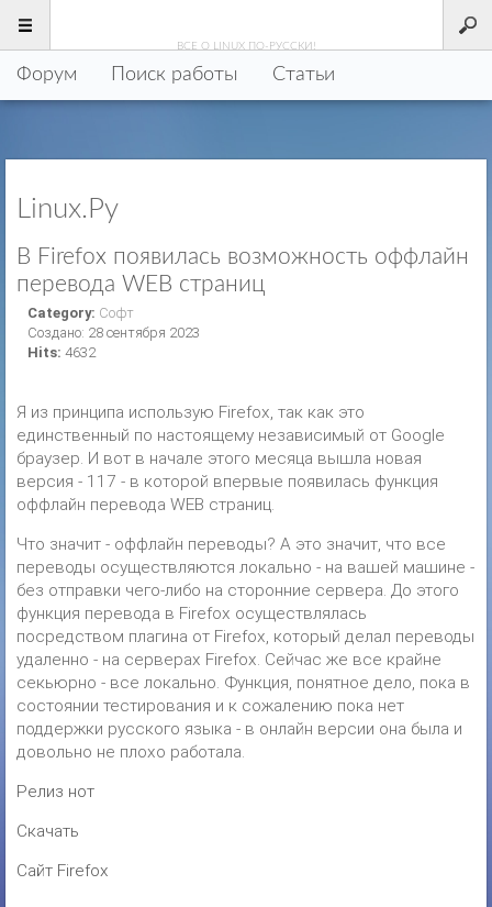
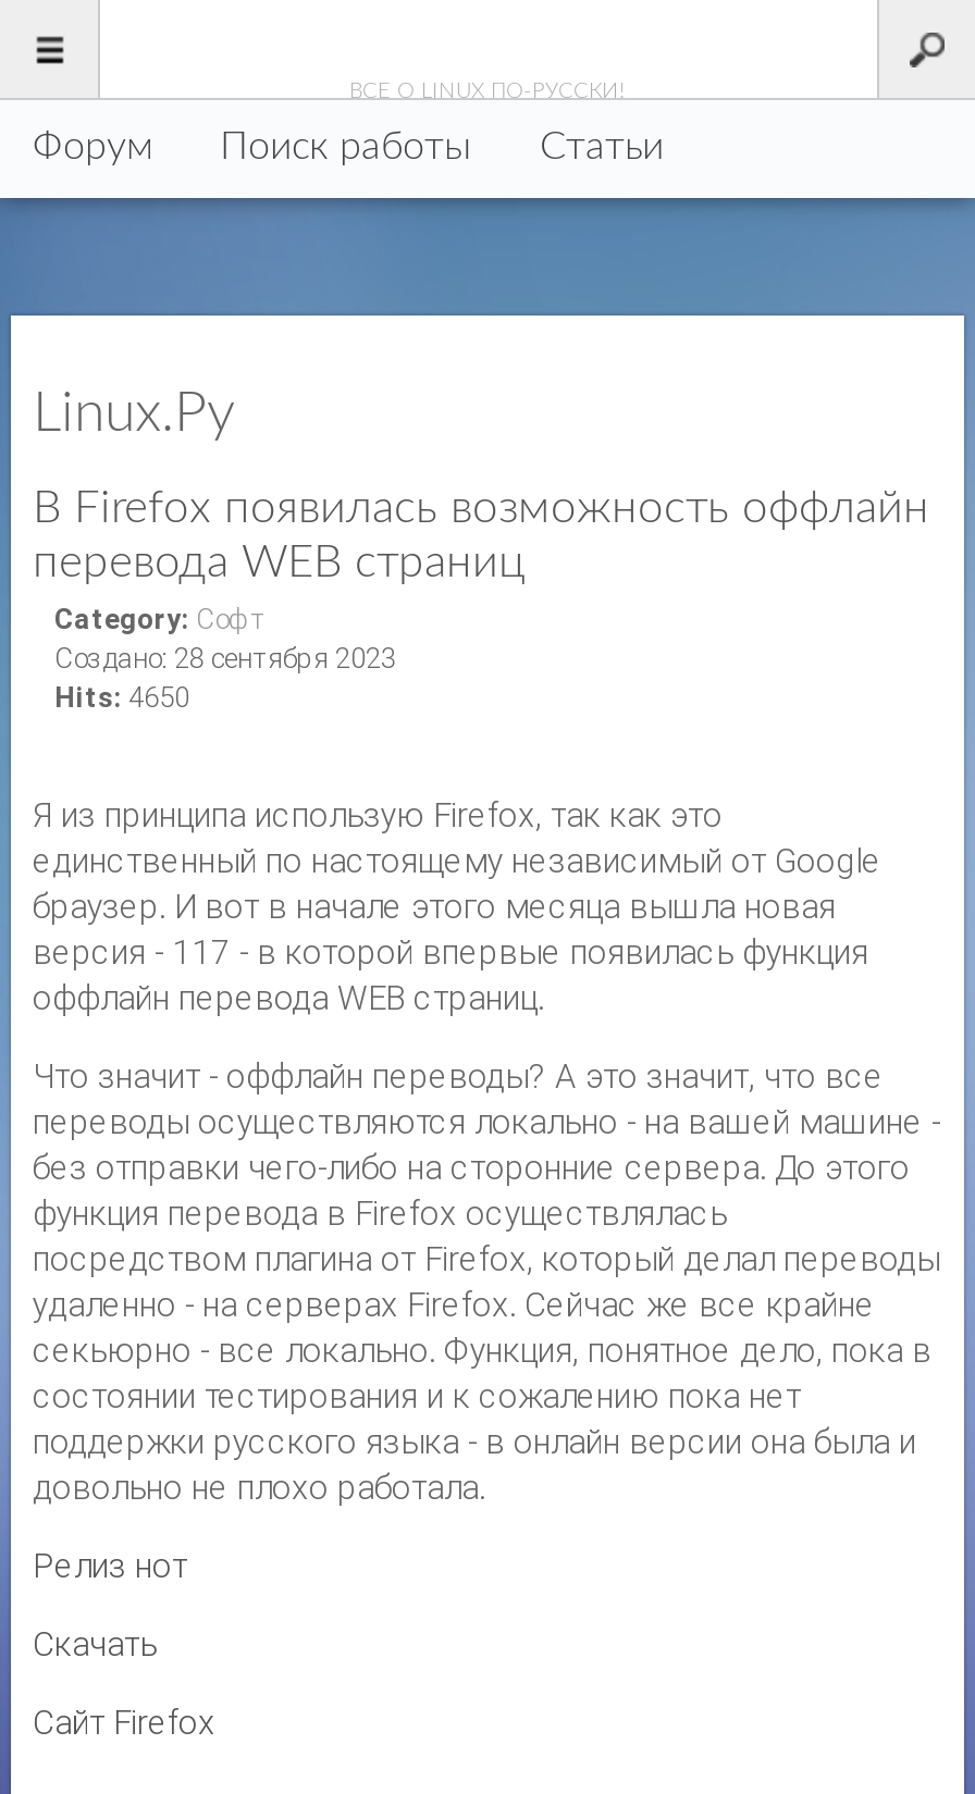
[27,344,96,361] Hits: 4632 -> [54,681,189,714] Hits: 4650

